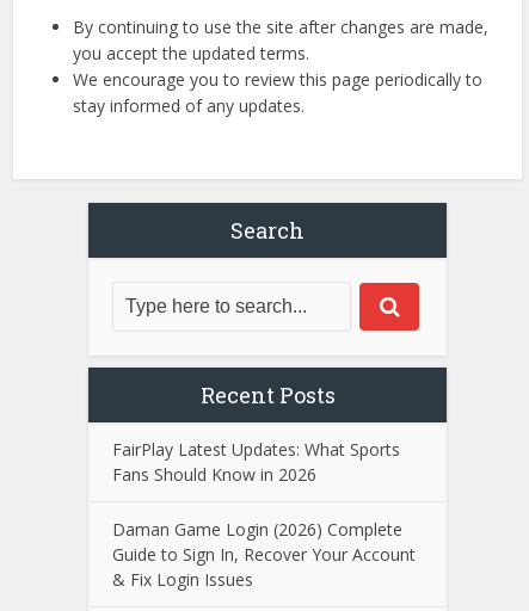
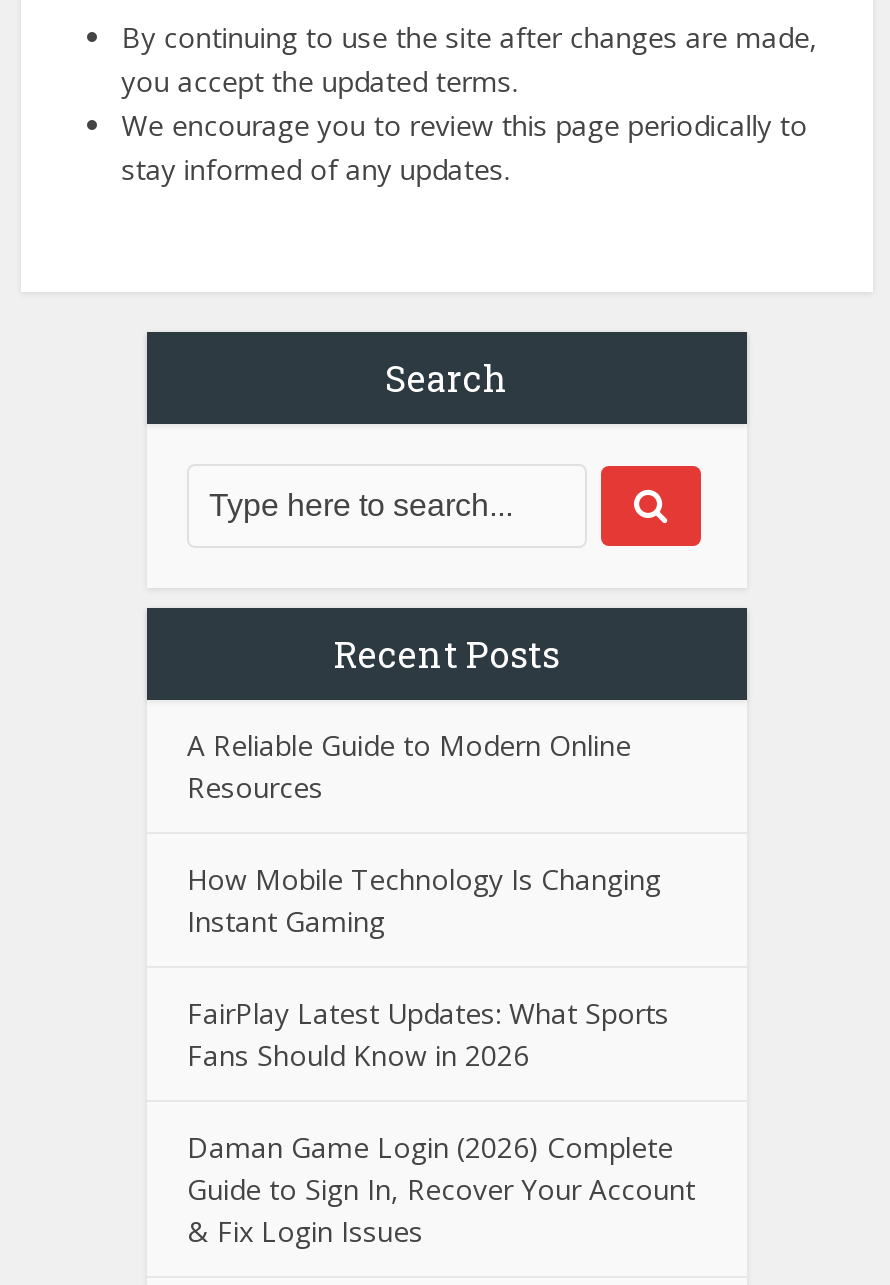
none -> [187,726,661,940] A Reliable Guide to Modern Online | Resources | How Mobile Technology Is Changing | Instant Gaming

